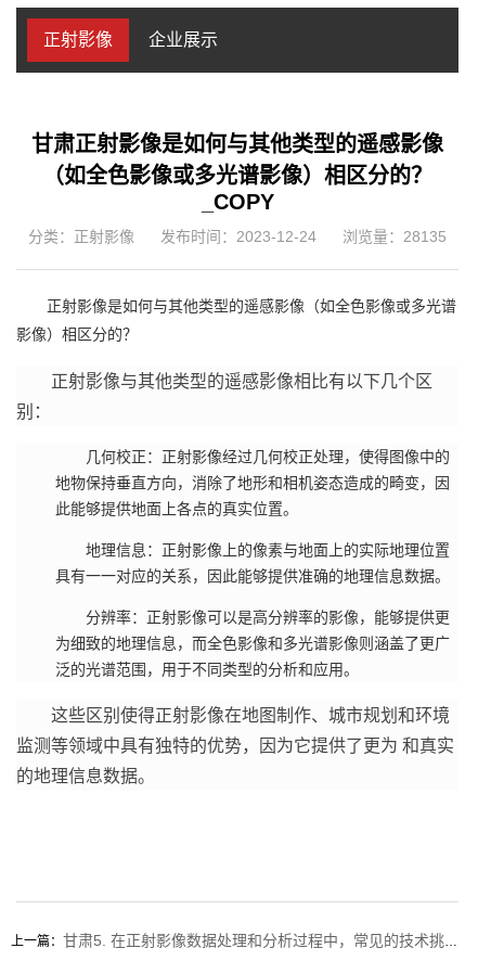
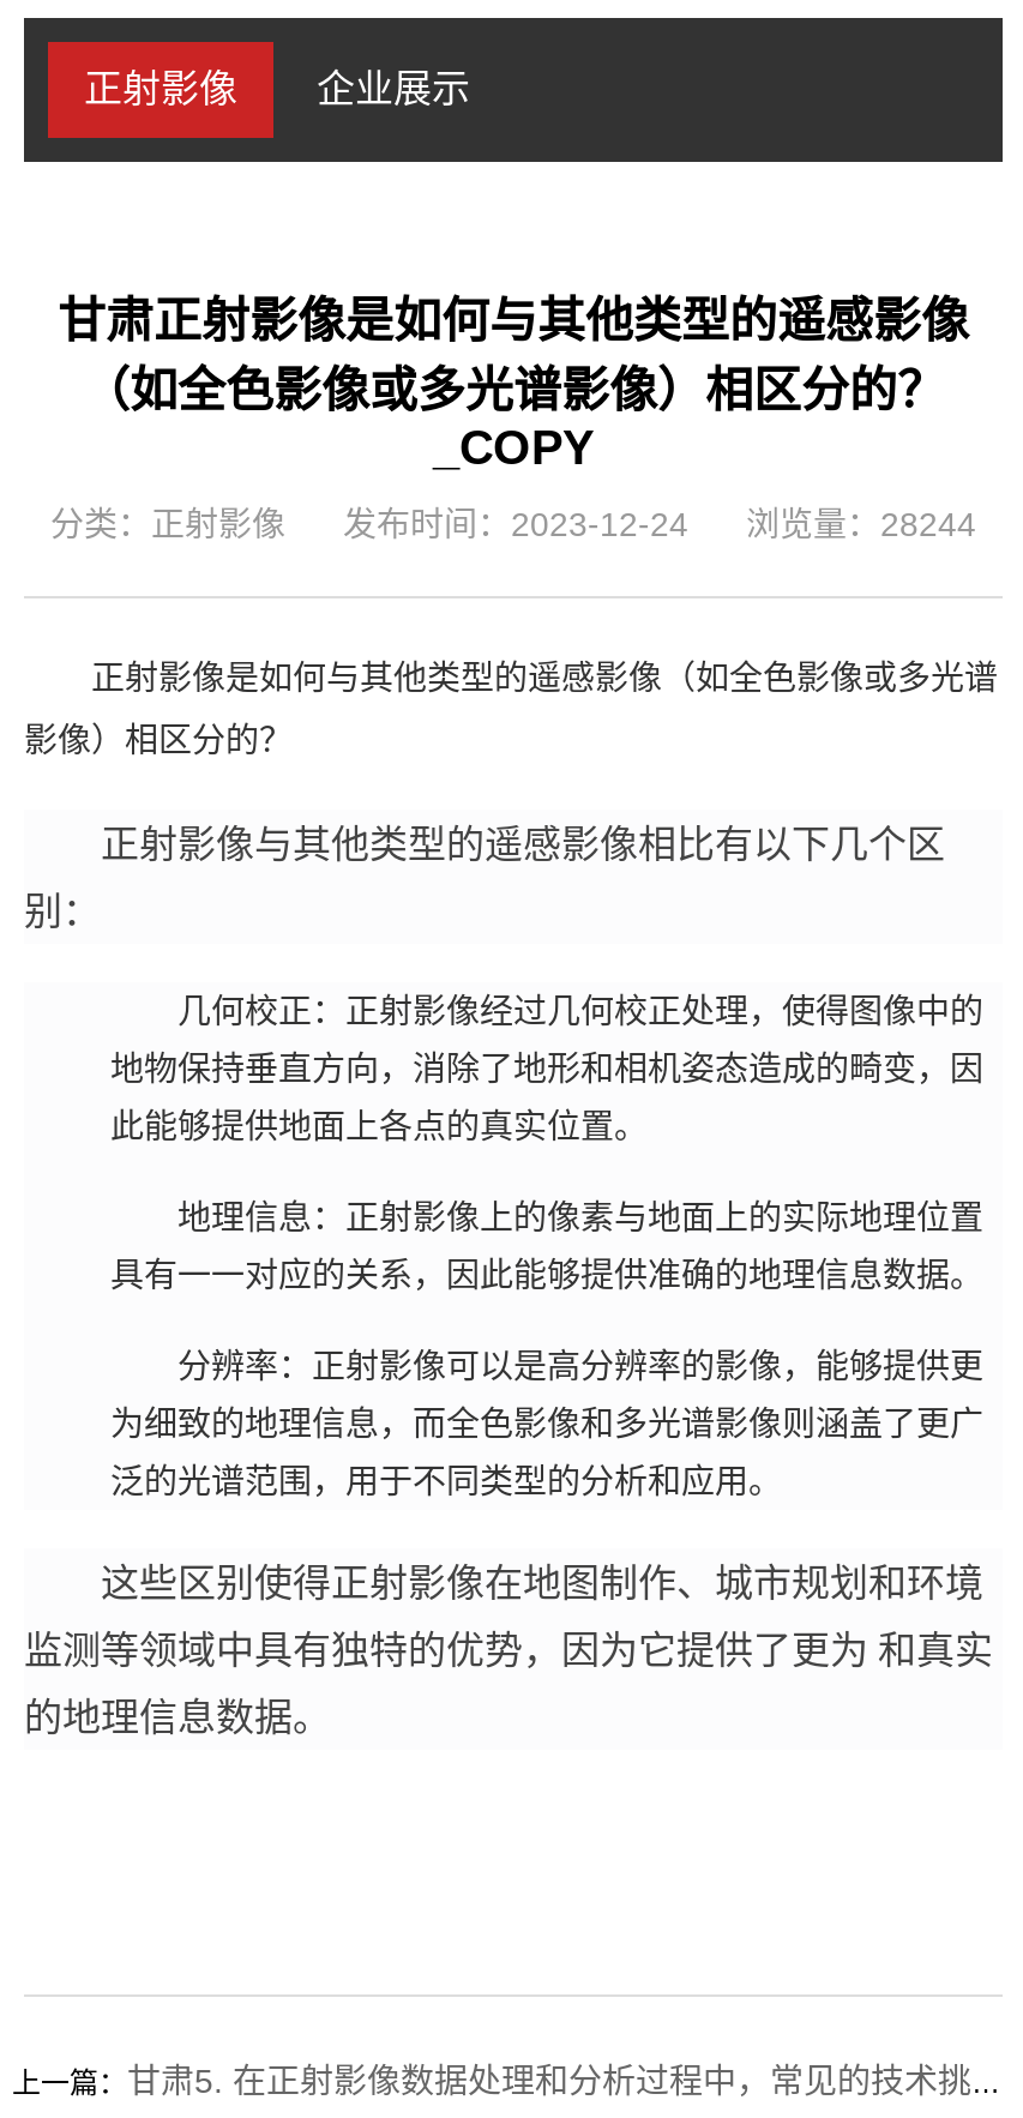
[28,228,447,245] 分类：正射影像 发布时间：2023-12-24 浏览量：28135 -> [50,505,976,543] 分类：正射影像 发布时间：2023-12-24 浏览量：28244

